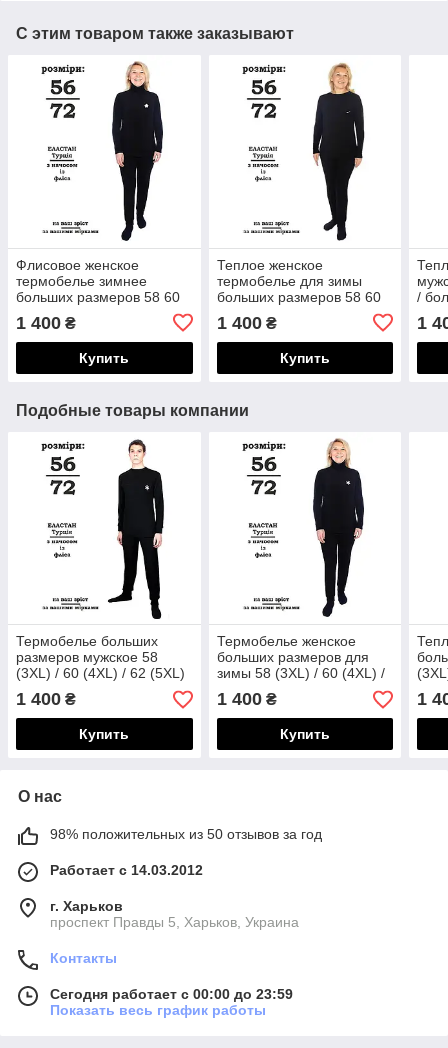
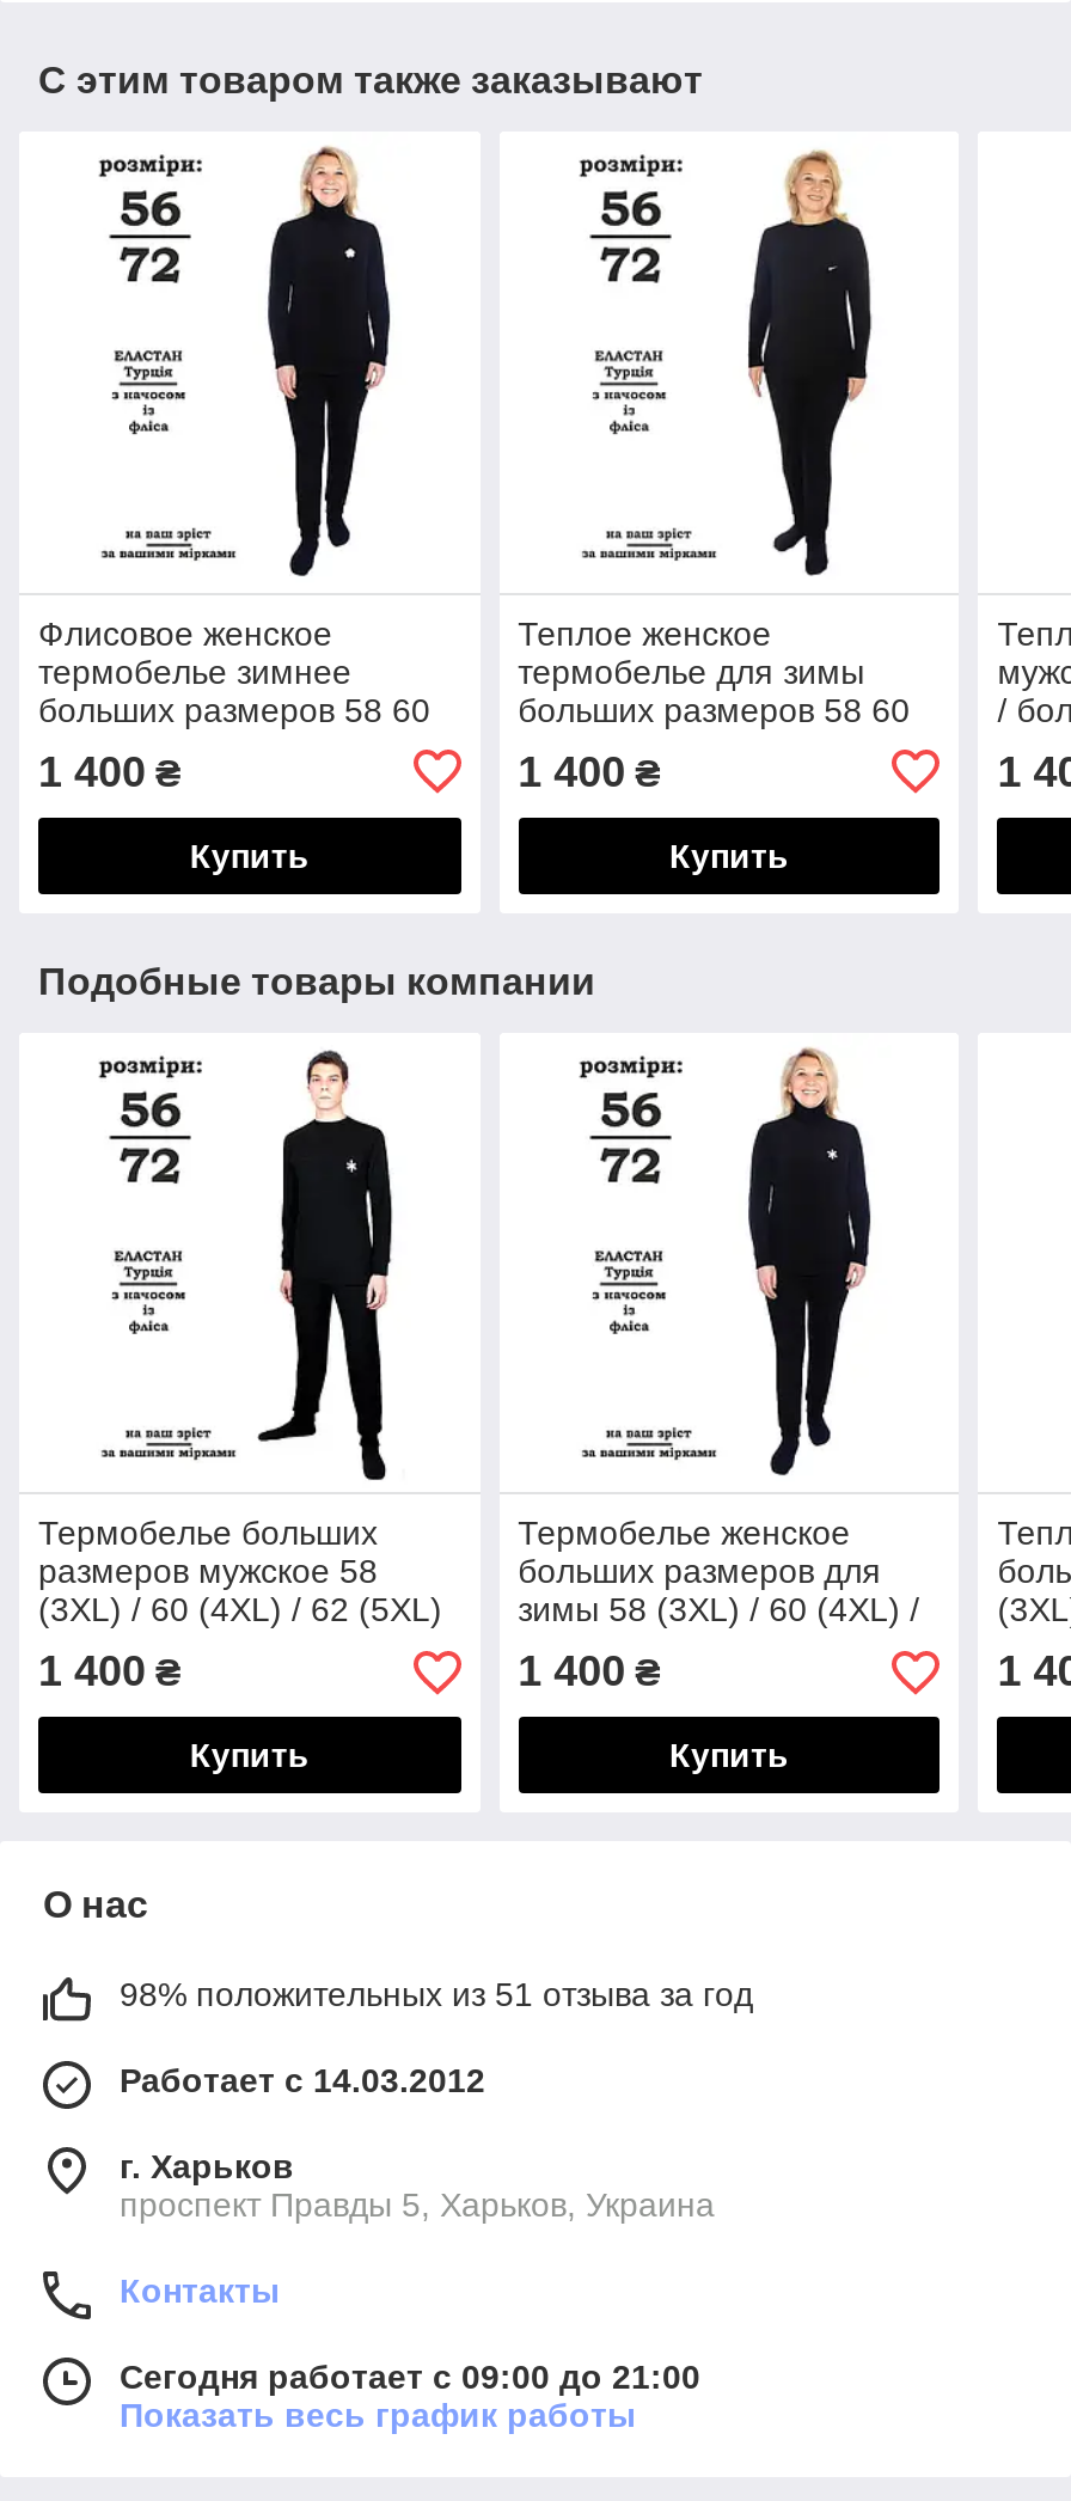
[50,826,322,842] 98% положительных из 50 отзывов за год -> [120,1975,753,2014] 98% положительных из 51 отзыва за год
[50,986,293,1002] Сегодня работает с 00:00 до 23:59 -> [120,2358,700,2396] Сегодня работает с 09:00 до 21:00

